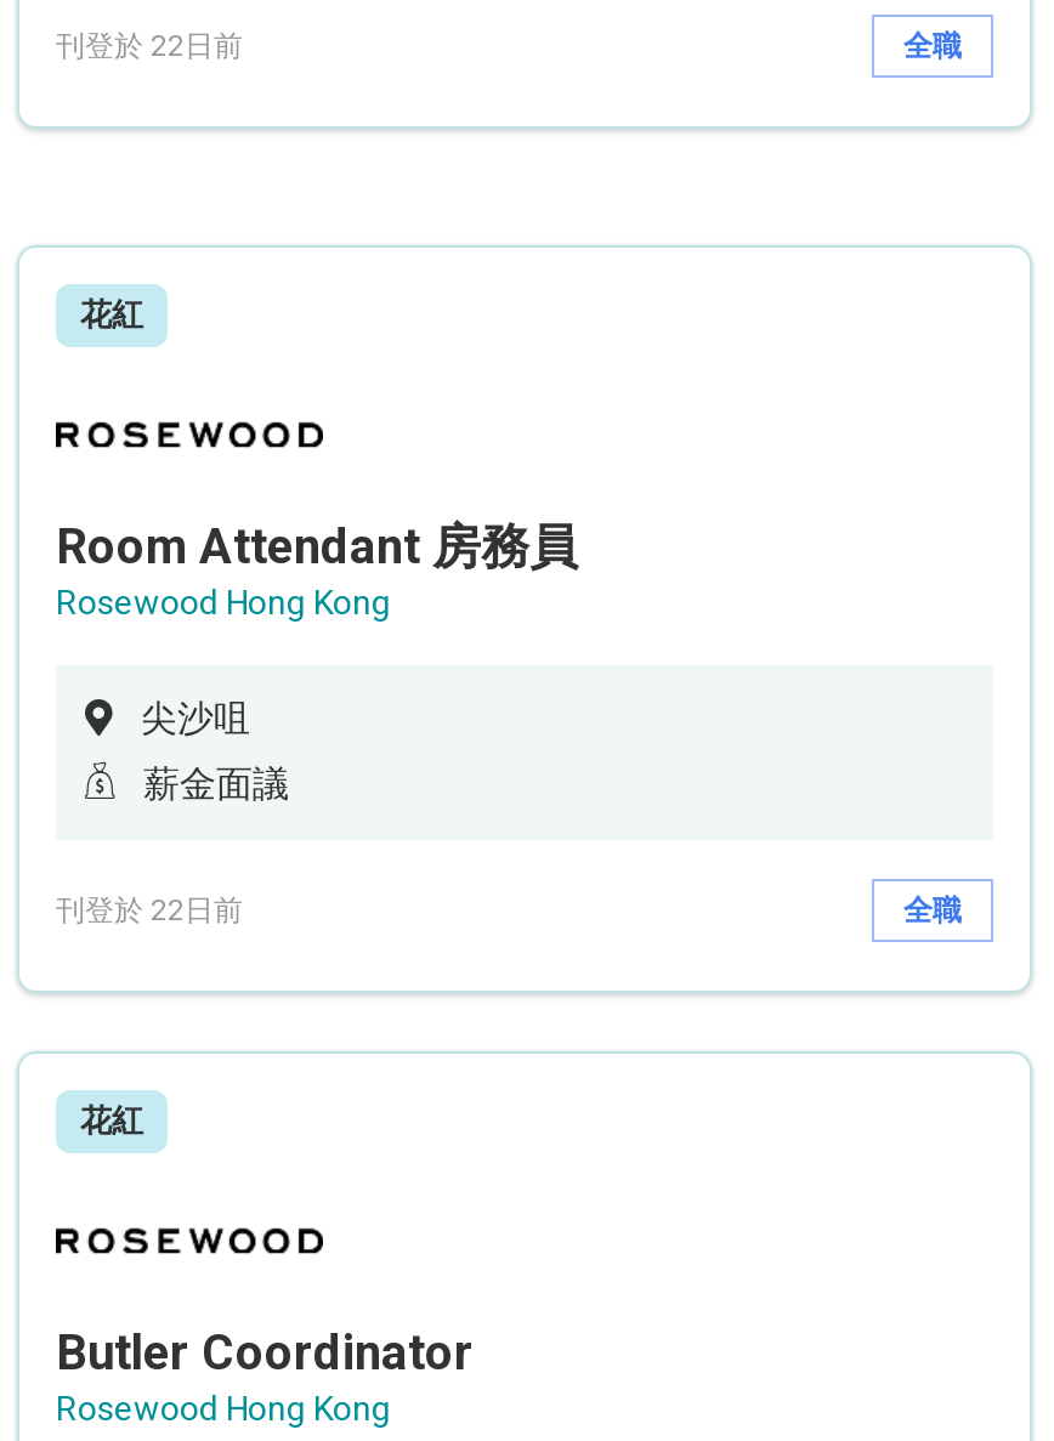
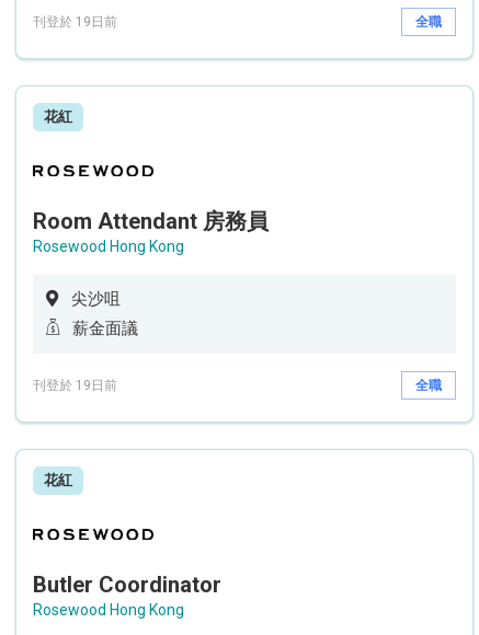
[56,30,243,64] 刊登於 22日前 -> [33,14,117,30] 刊登於 19日前
[56,894,243,928] 刊登於 22日前 -> [33,378,117,393] 刊登於 19日前

